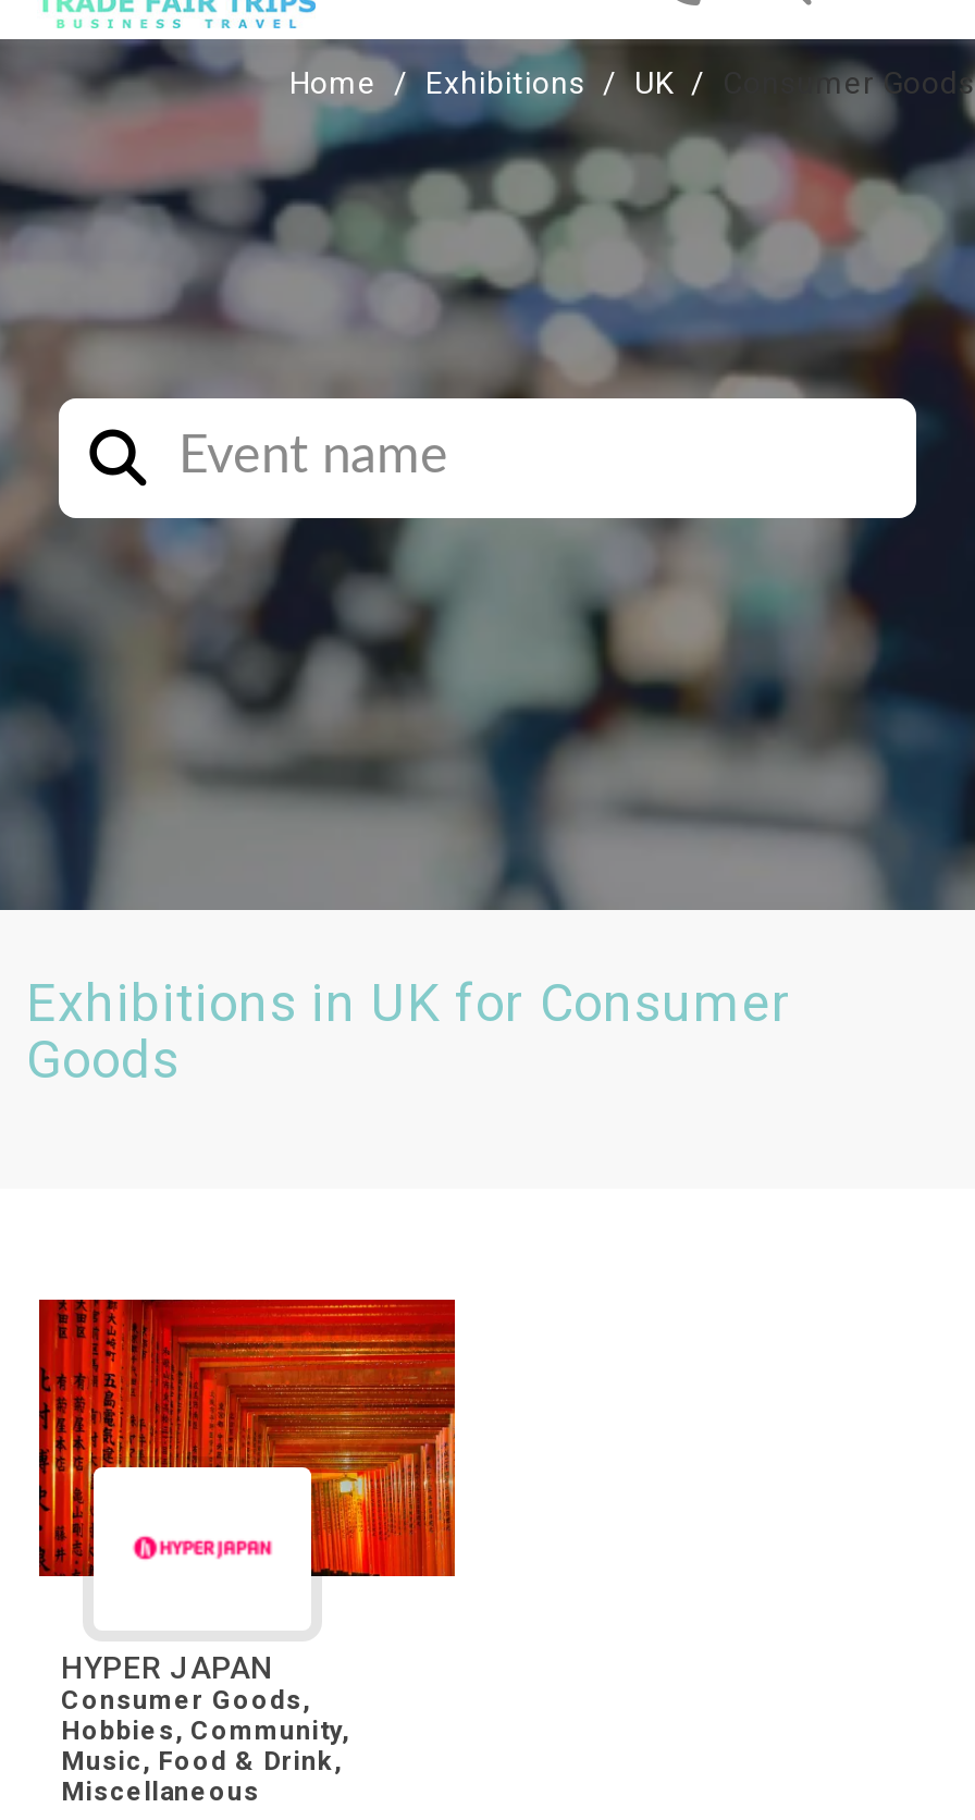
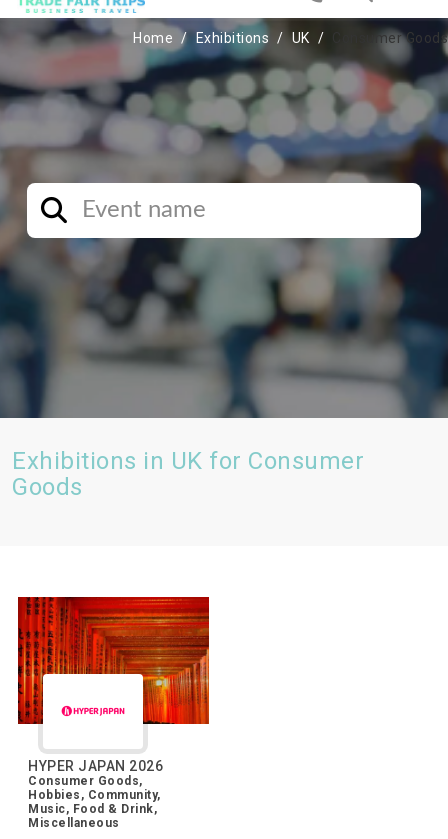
[61,1650,273,1684] HYPER JAPAN -> [28,758,163,774] HYPER JAPAN 2026

